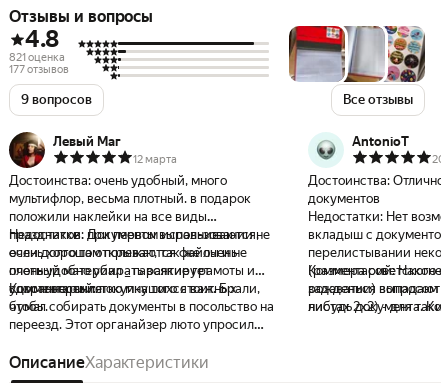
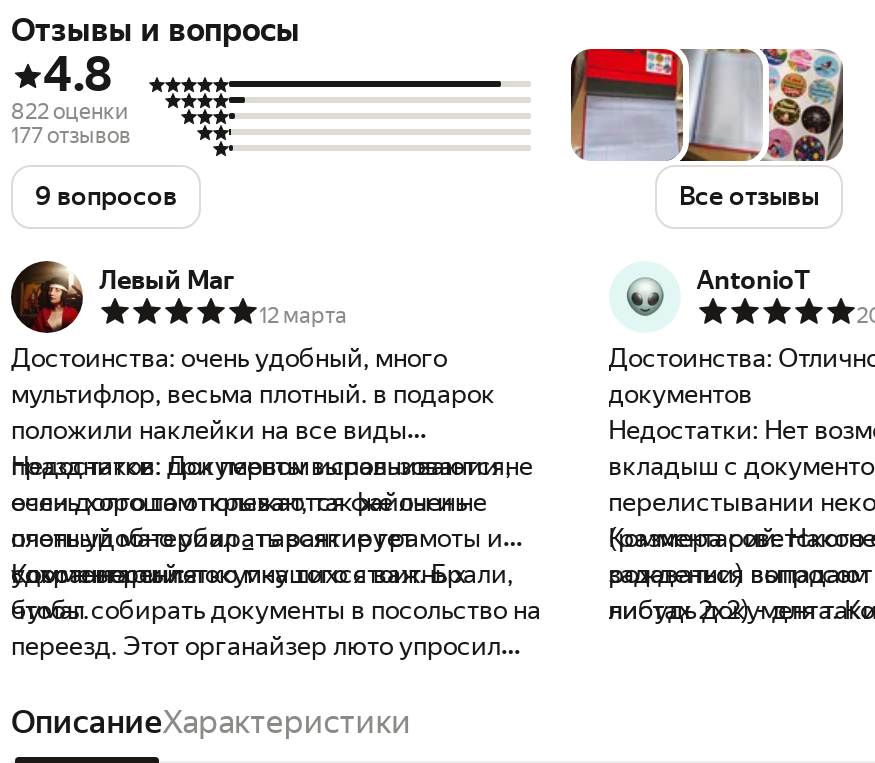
[9,51,65,64] 821 оценка -> [11,98,129,124] 822 оценки

